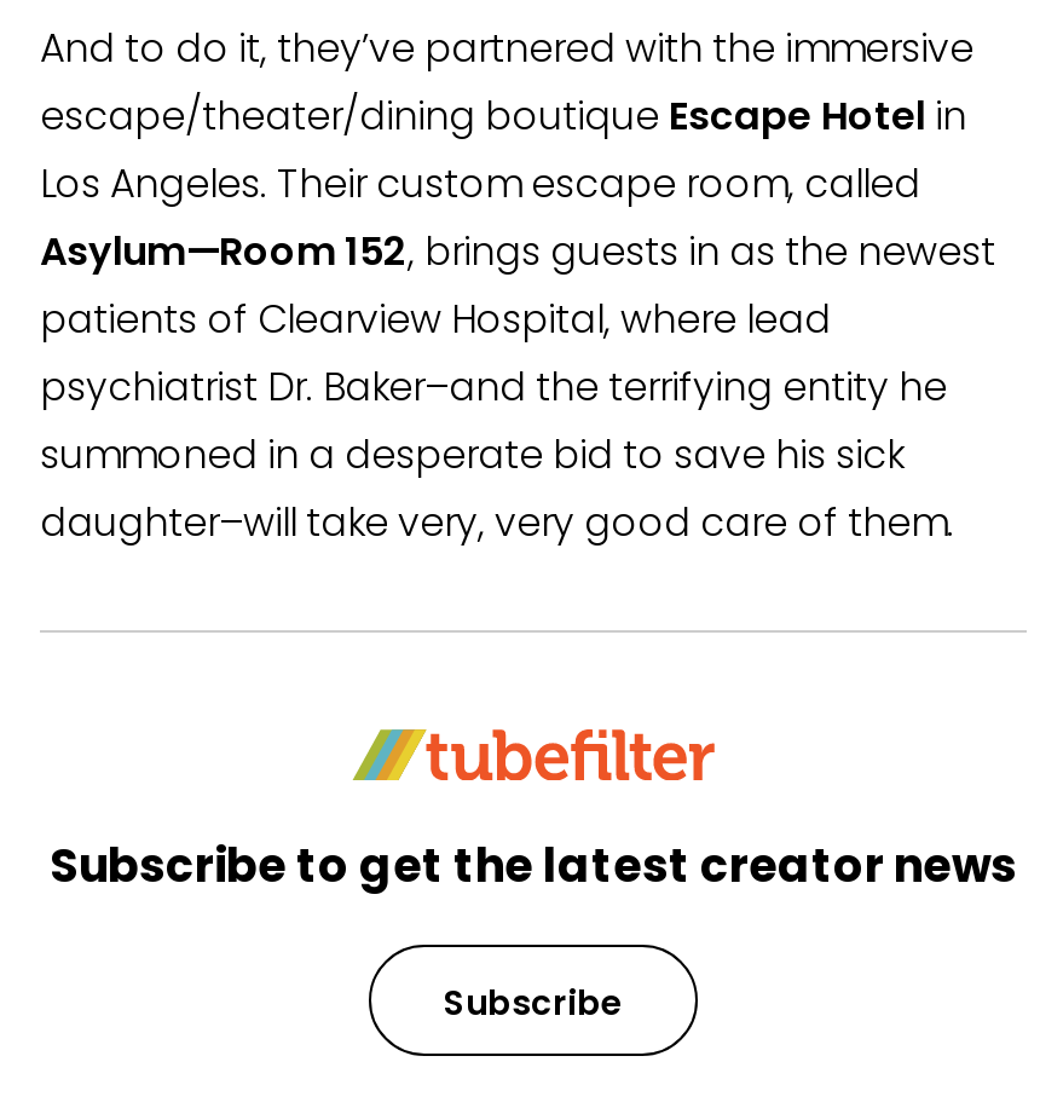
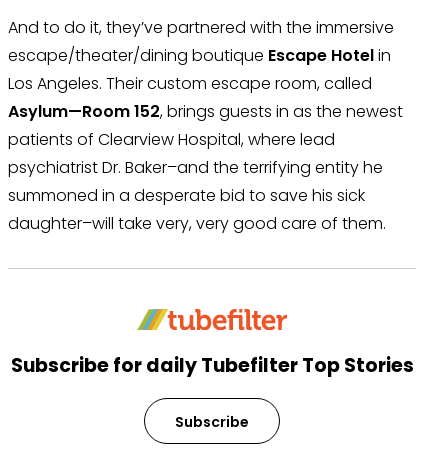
[50,833,1017,899] Subscribe to get the latest creator news -> [10,352,413,379] Subscribe for daily Tubefilter Top Stories

